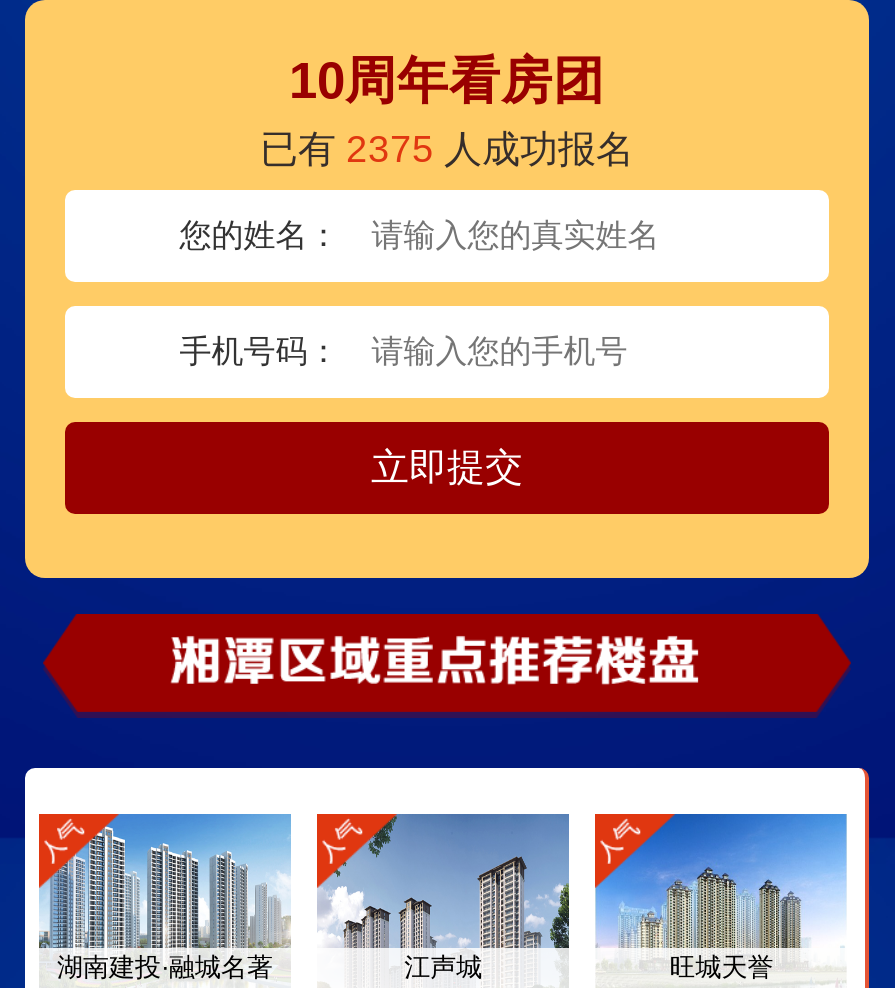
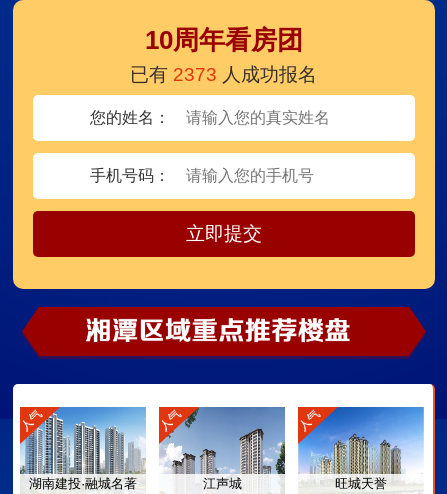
[260,128,634,170] 已有2375人成功报名 -> [130,64,317,85] 已有2373人成功报名

